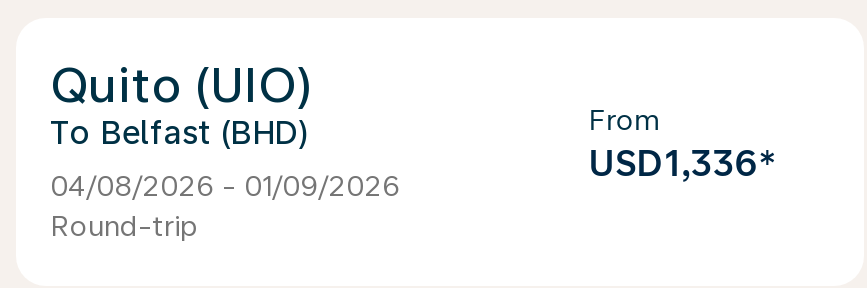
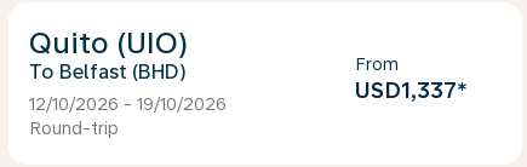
[588,142,776,184] USD1,336* -> [355,77,468,103] USD1,337*
[50,170,400,202] 04/08/2026 - 01/09/2026 -> [29,94,227,114] 12/10/2026 - 19/10/2026

